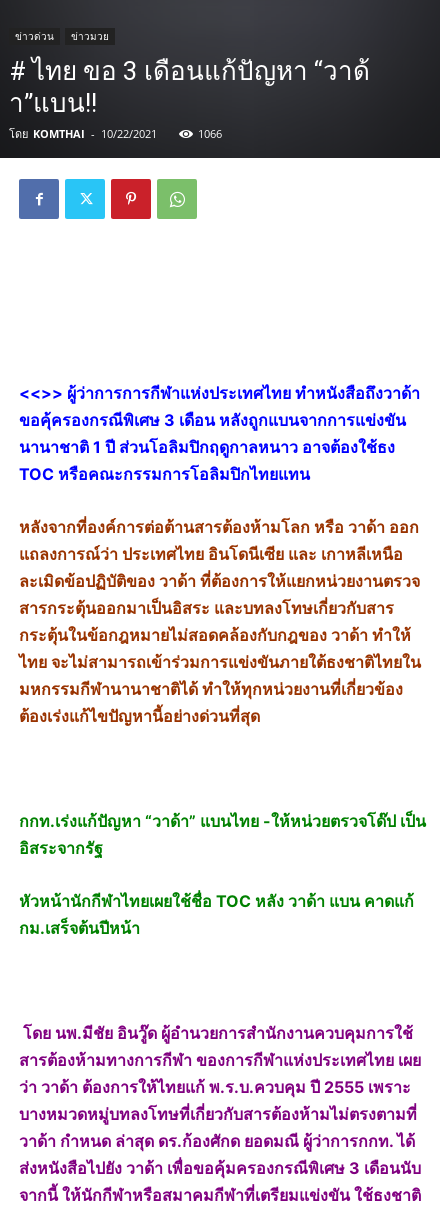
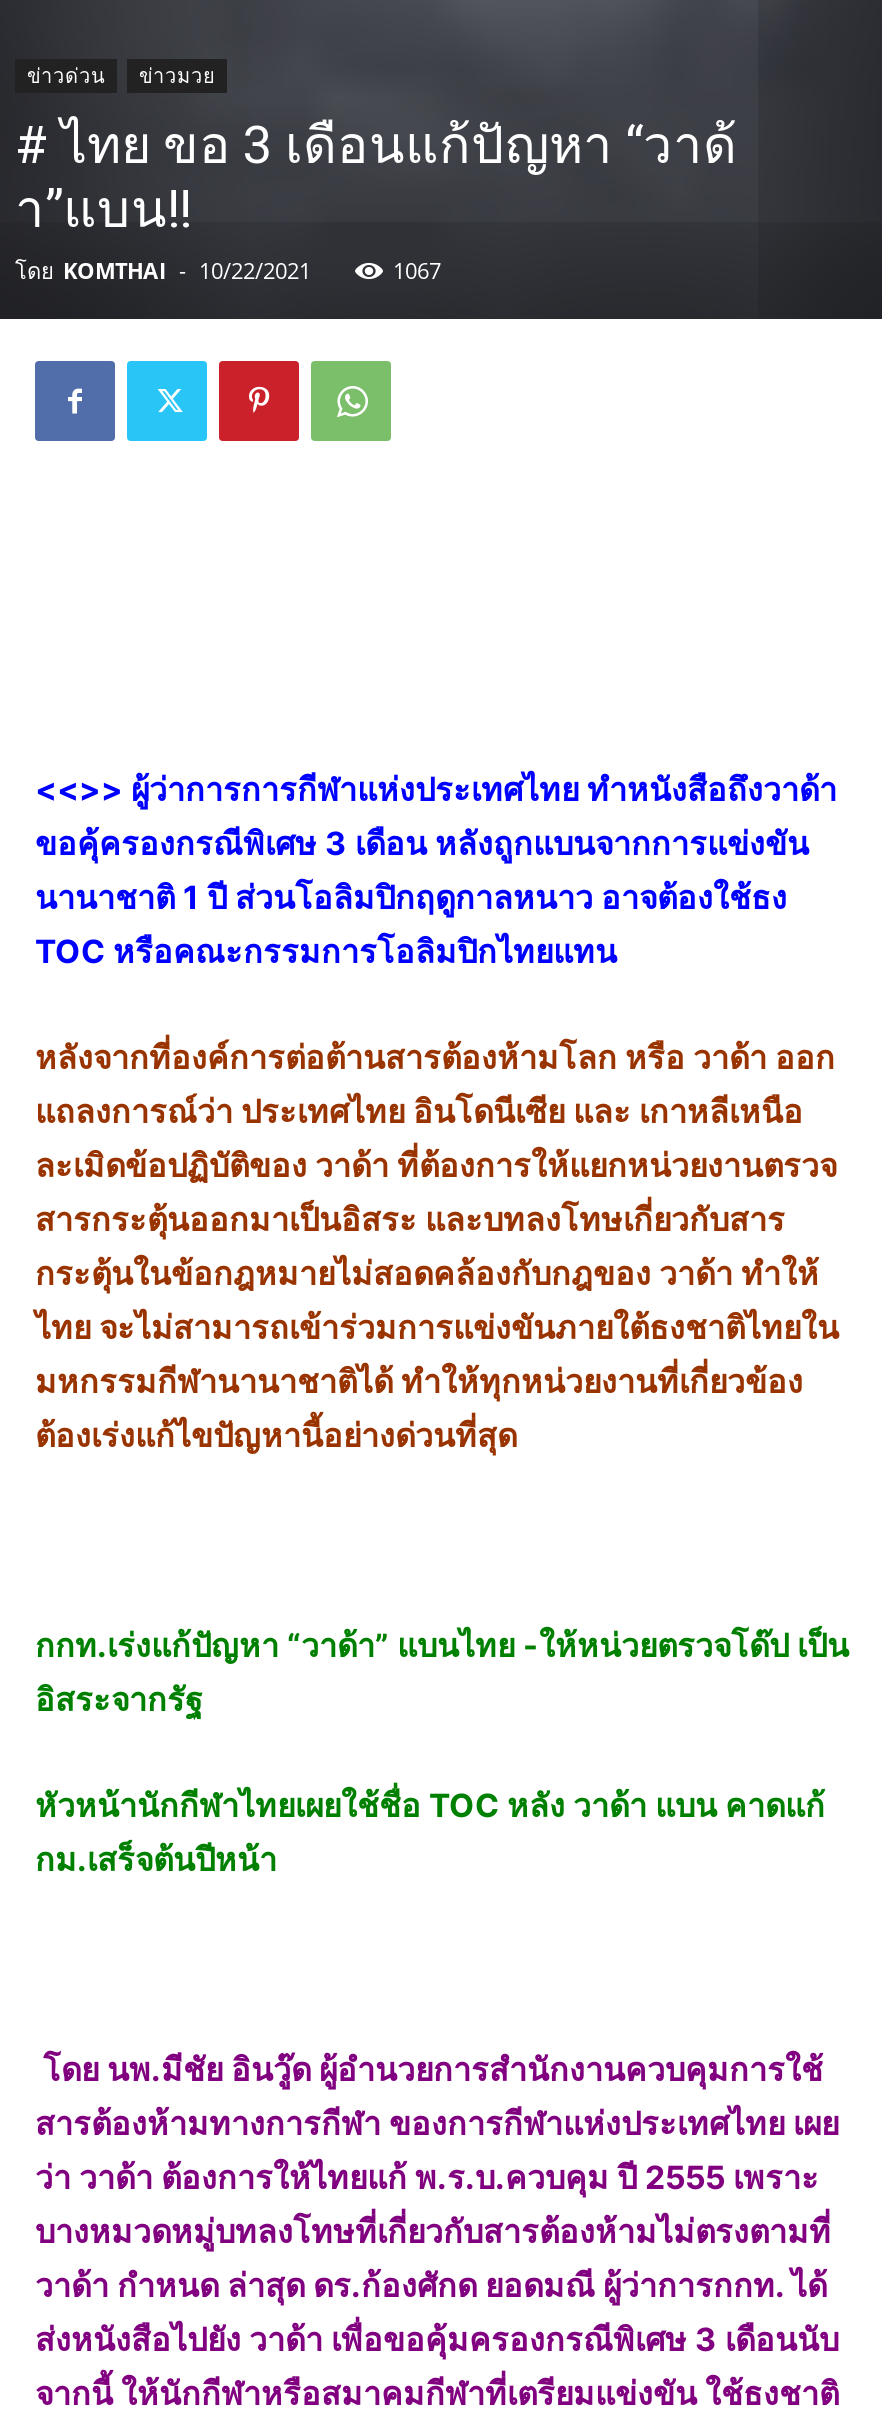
[198,126,222,141] 1066 -> [393,255,441,285] 1067

